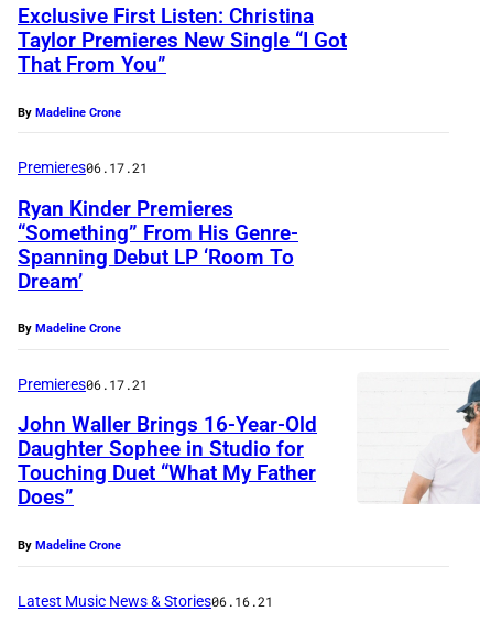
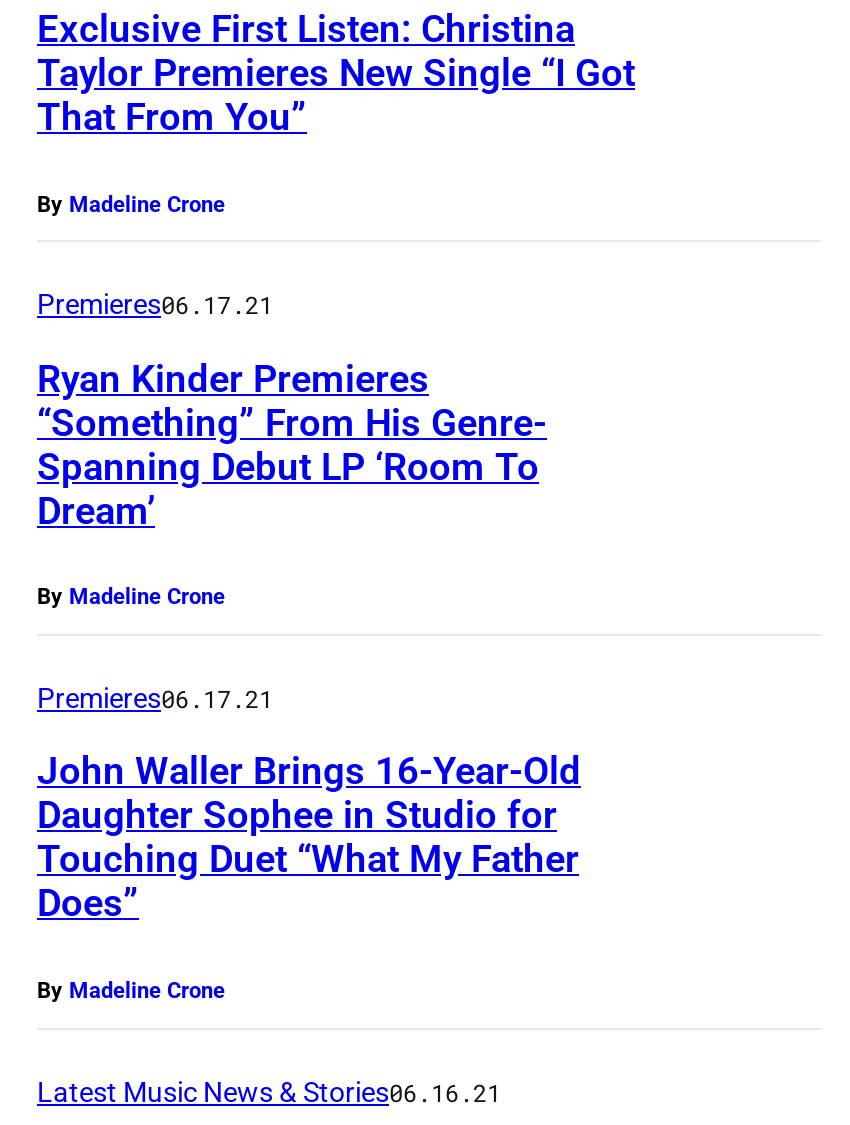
[402,378,477,505] [image] -> none

